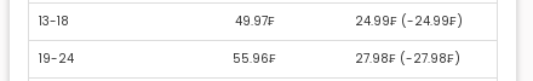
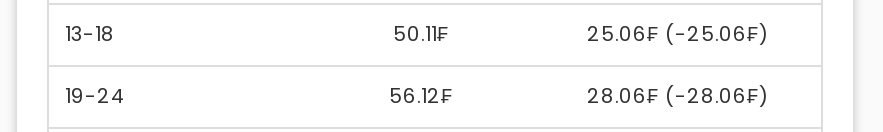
[234,12,274,30] 49.97₣ -> [393,19,449,49] 50.11₣
[355,12,463,30] 24.99₣ (-24.99₣) -> [587,19,769,49] 25.06₣ (-25.06₣)
[233,50,276,68] 55.96₣ -> [389,81,453,111] 56.12₣
[355,50,460,68] 27.98₣ (-27.98₣) -> [587,81,769,111] 28.06₣ (-28.06₣)

